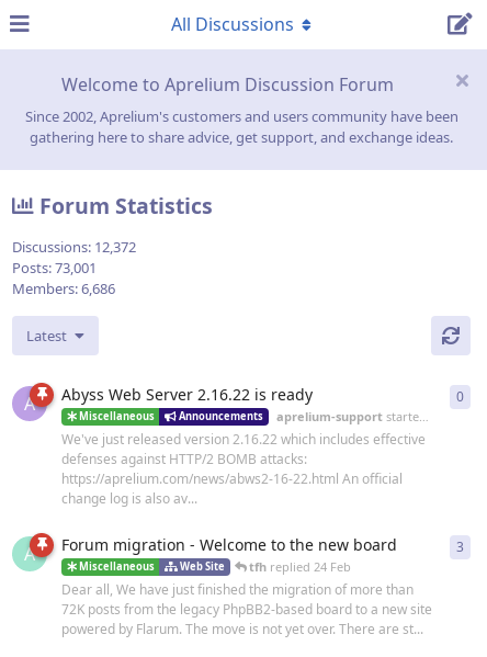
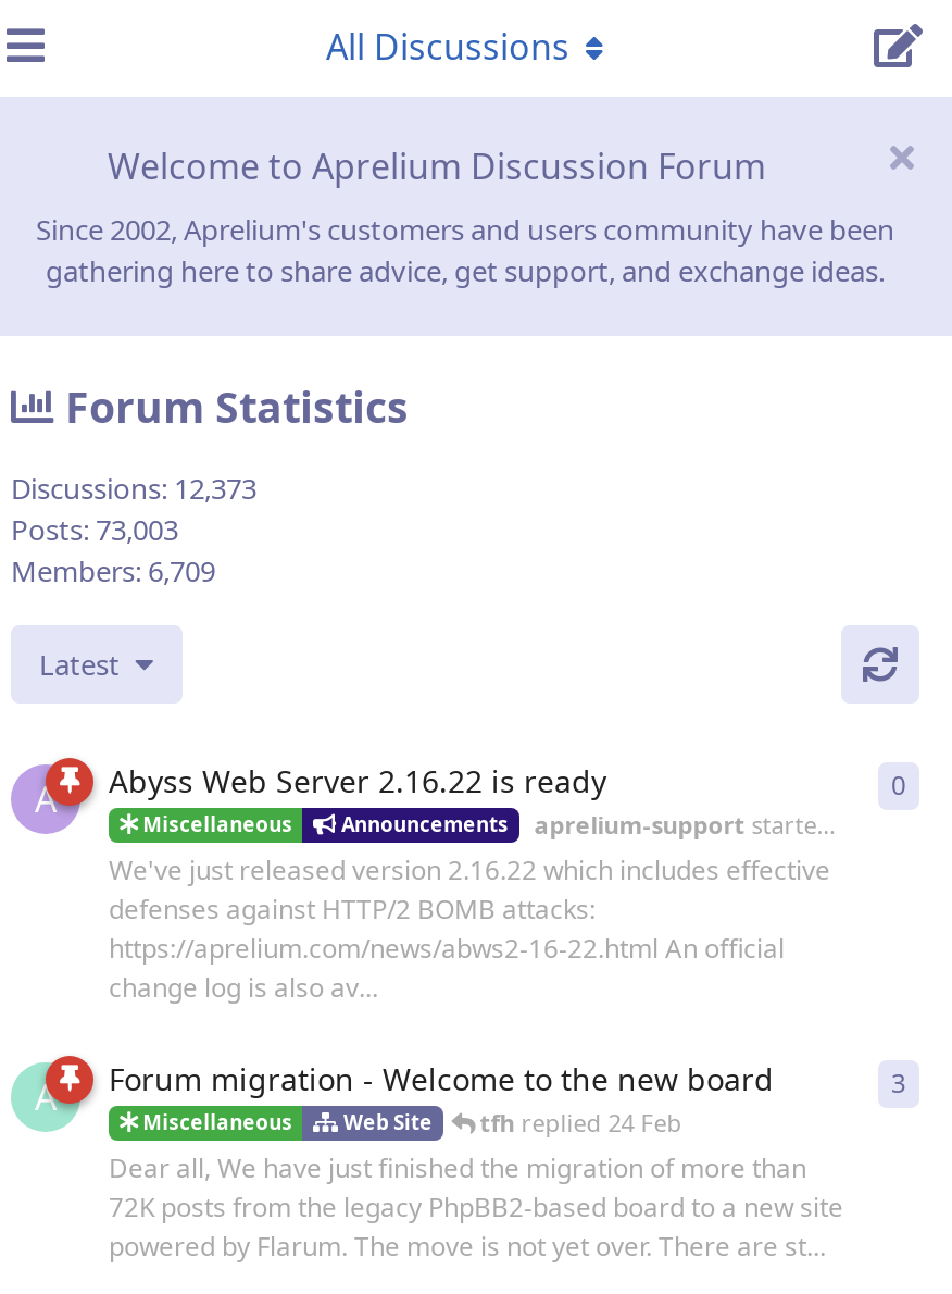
[12,237,136,257] Discussions: 12,372 -> [11,469,256,508] Discussions: 12,373
[12,258,97,278] Posts: 73,001 -> [11,510,178,550] Posts: 73,003
[12,279,115,299] Members: 6,686 -> [11,552,215,591] Members: 6,709

